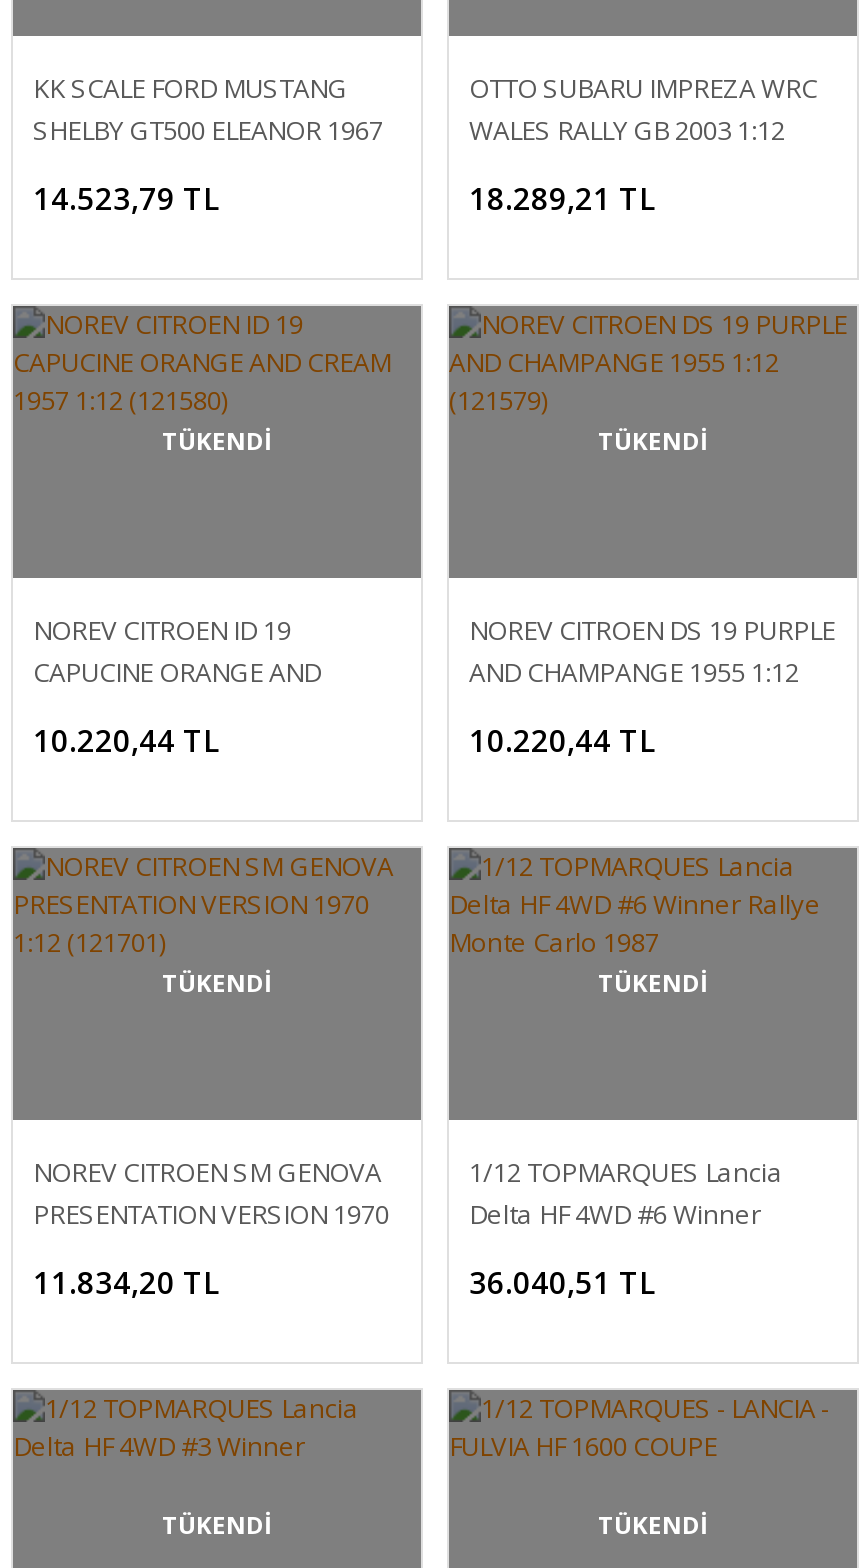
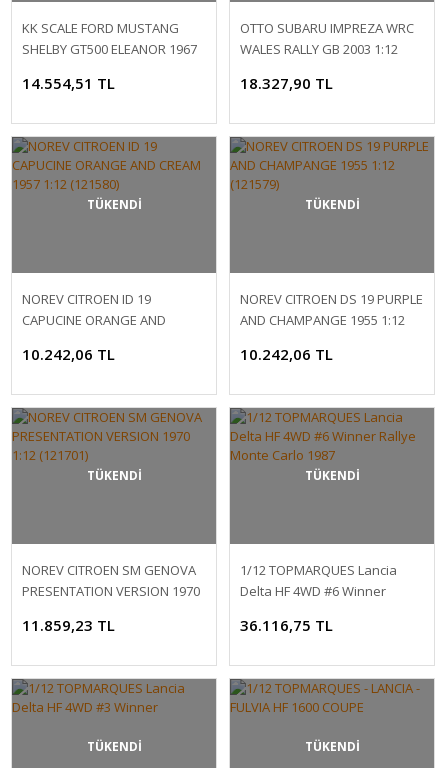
[33,178,219,218] 14.523,79 TL -> [22,73,115,93] 14.554,51 TL
[469,178,655,218] 18.289,21 TL -> [240,73,333,93] 18.327,90 TL
[33,720,219,760] 10.220,44 TL -> [22,344,115,364] 10.242,06 TL
[469,720,655,760] 10.220,44 TL -> [240,344,333,364] 10.242,06 TL
[33,1262,219,1302] 11.834,20 TL -> [22,615,115,635] 11.859,23 TL
[469,1262,655,1302] 36.040,51 TL -> [240,615,333,635] 36.116,75 TL

